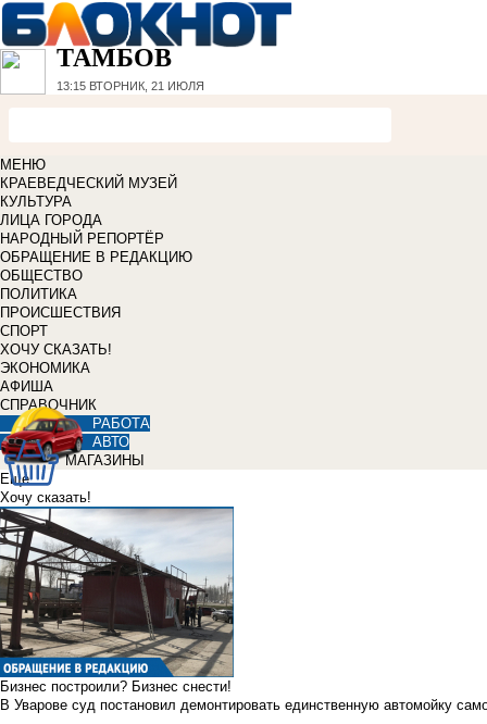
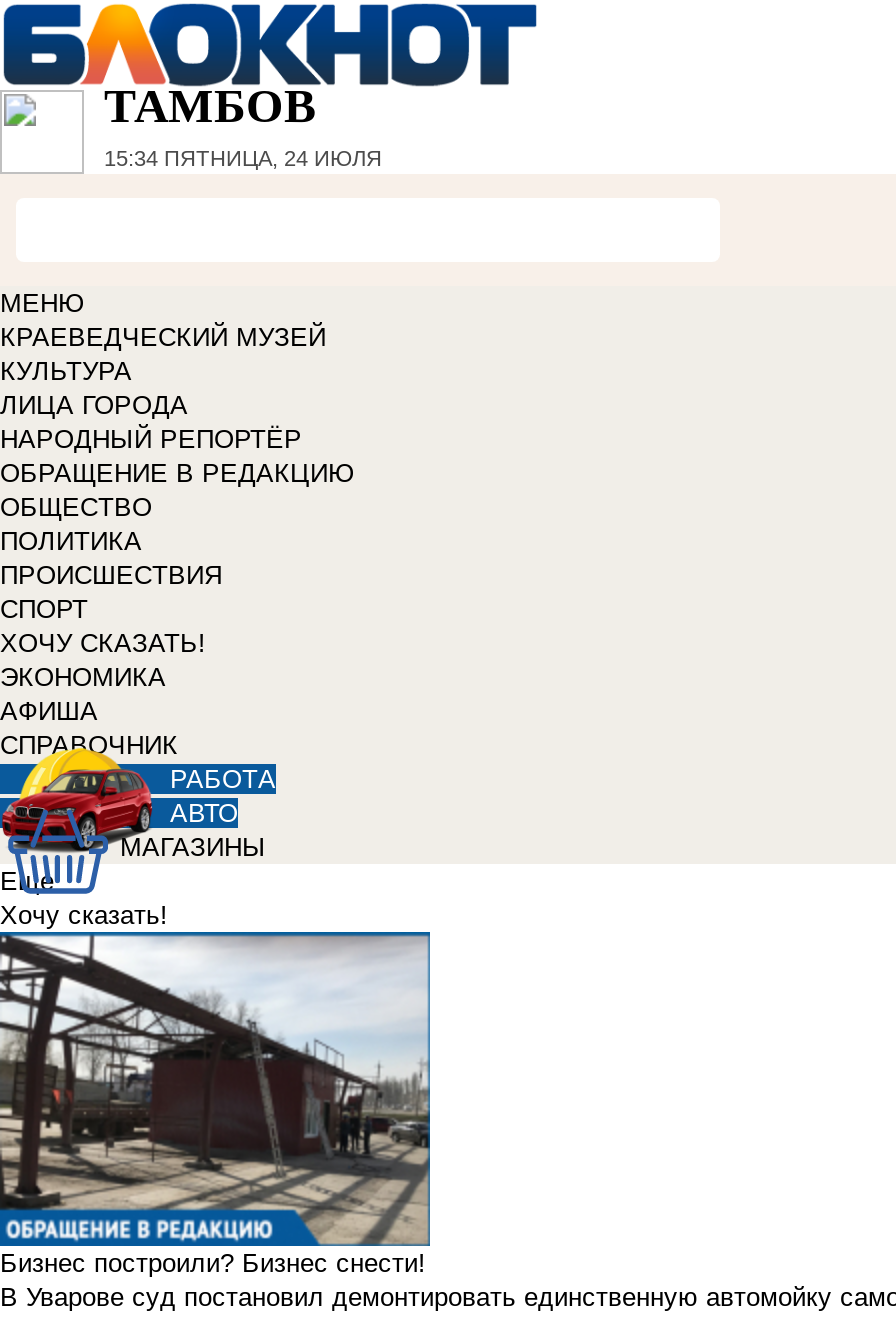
[57,80,204,93] 13:15 ВТОРНИК, 21 ИЮЛЯ -> [104,147,382,171] 15:34 ПЯТНИЦА, 24 ИЮЛЯ

